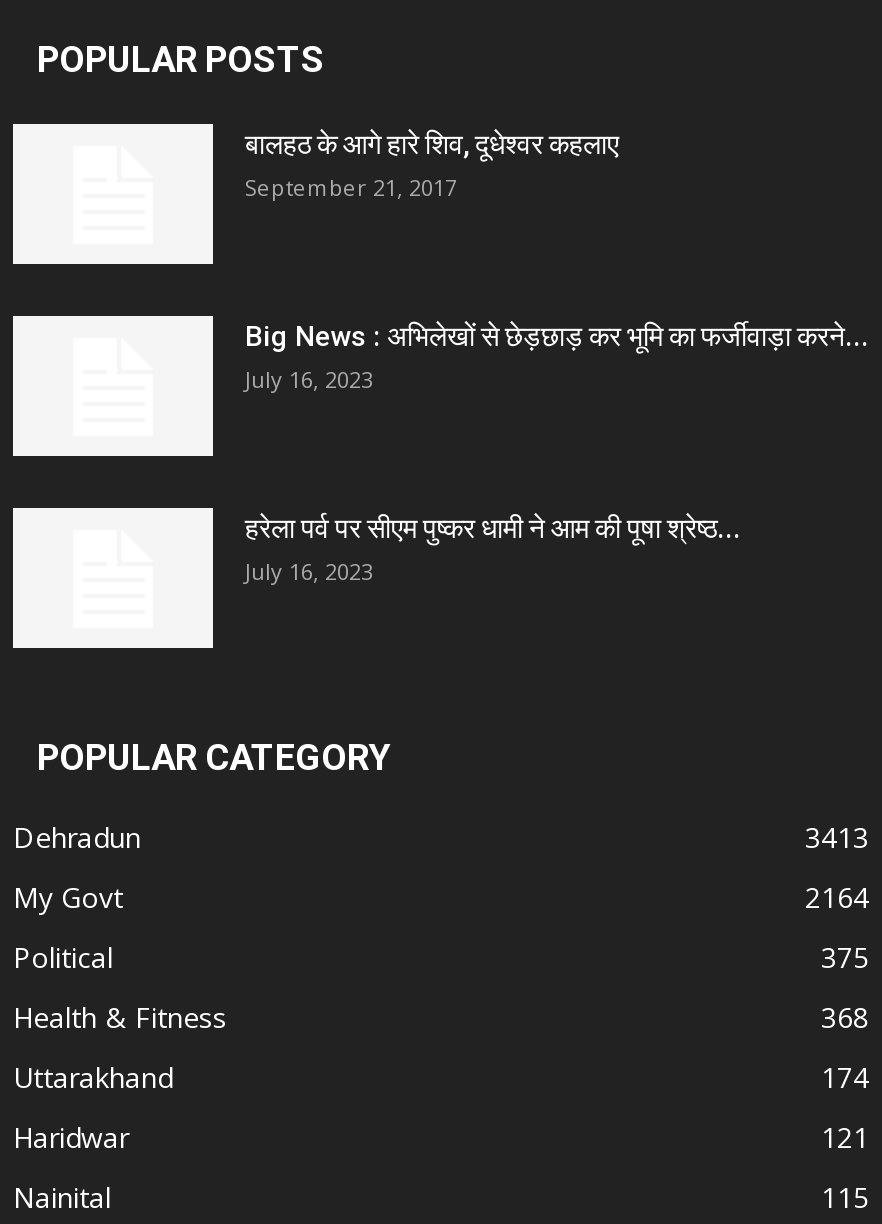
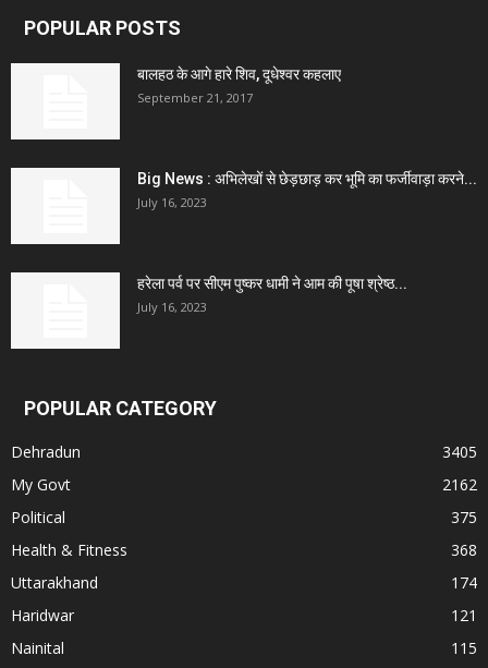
[805,818,869,856] 3413 -> [442,441,477,462] 3405
[805,878,869,916] 2164 -> [442,474,477,495] 2162

